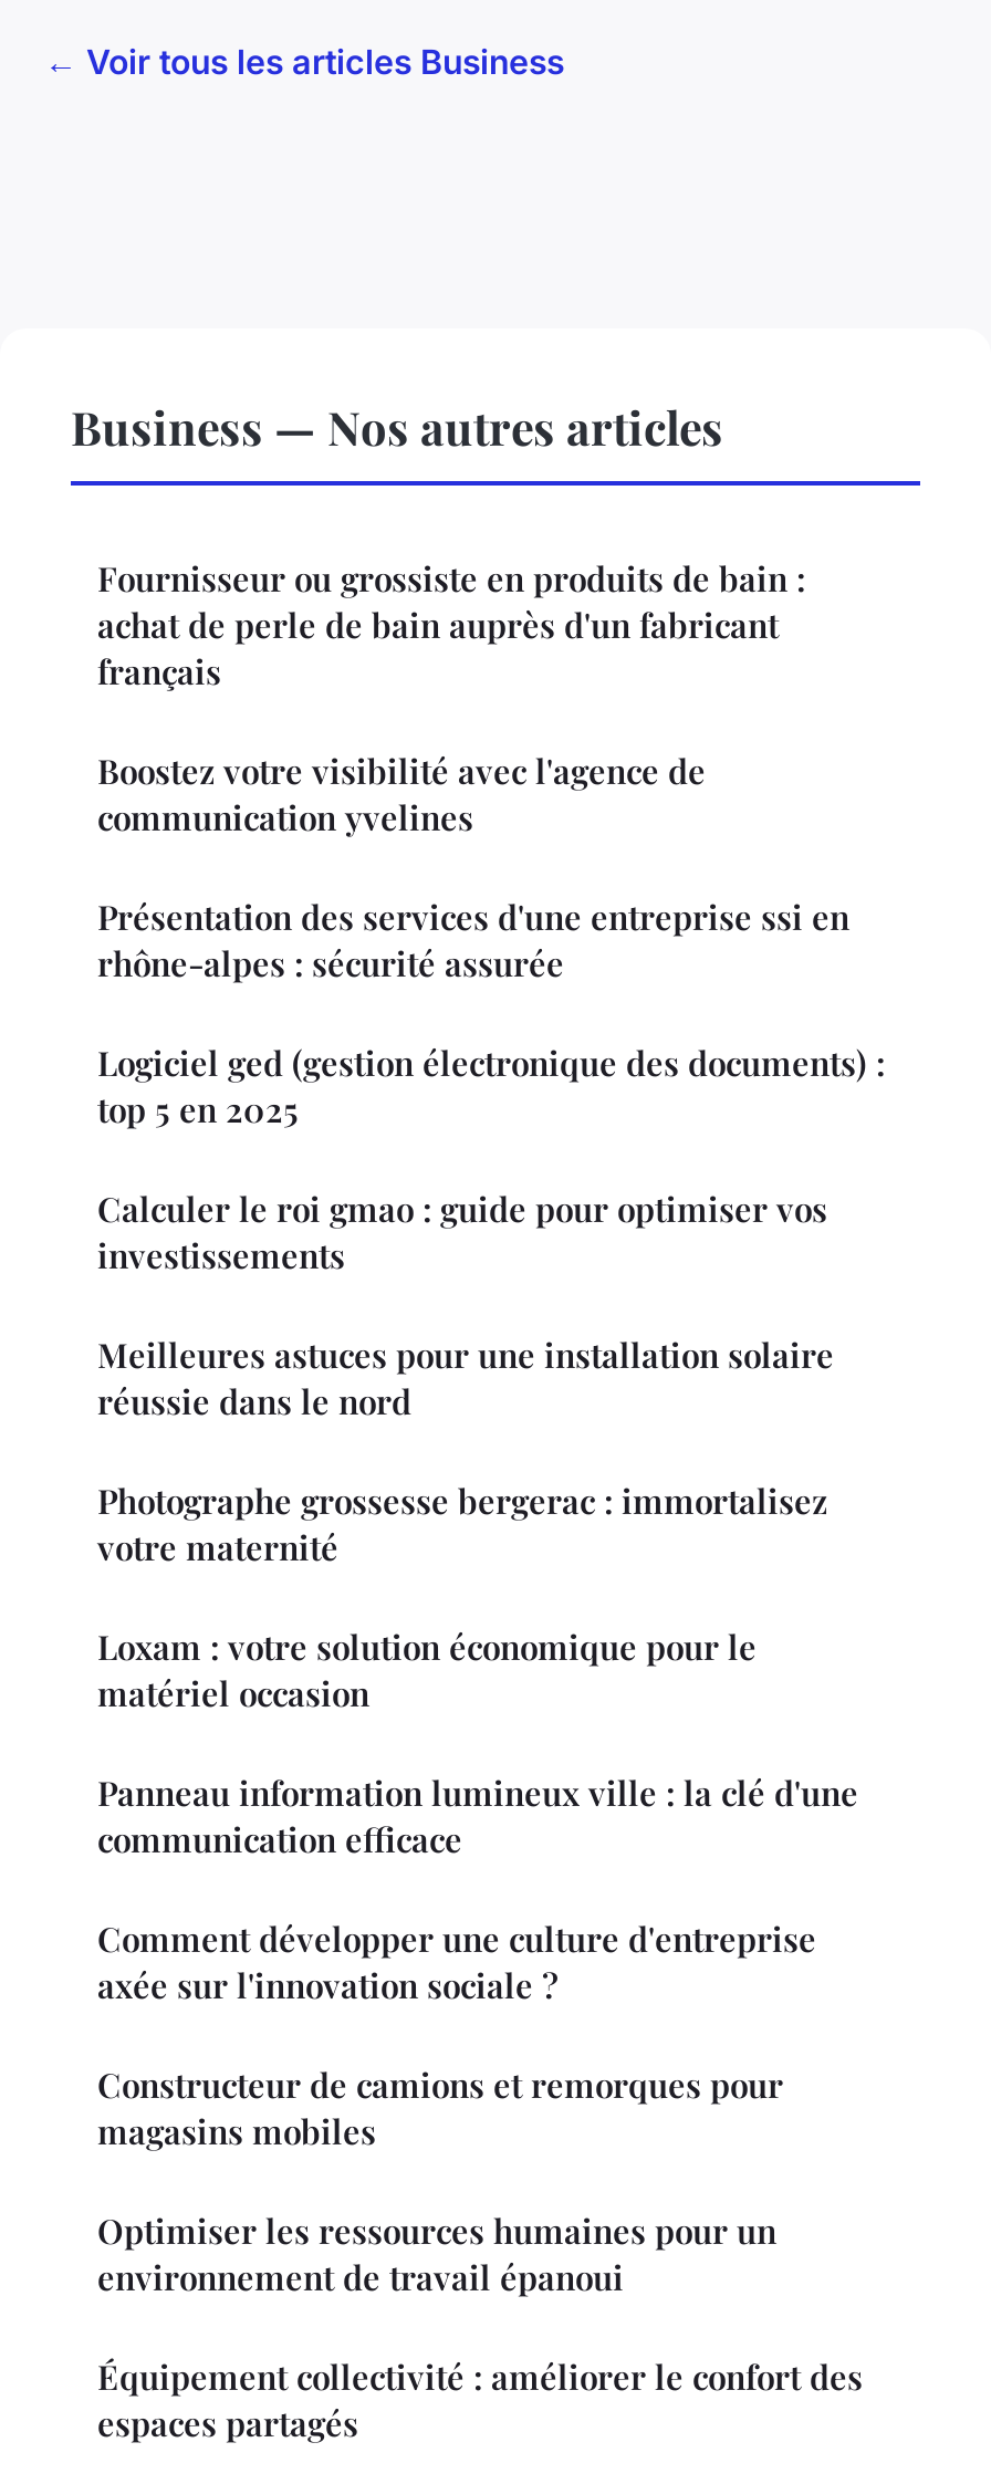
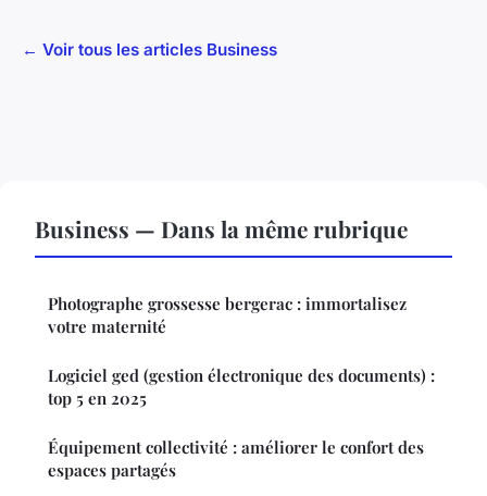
[71,395,849,1424] Business — Nos autres articles | Fournisseur ou grossiste en produits de bain : | achat de perle de bain auprès d'un fabricant | français | Boostez votre visibilité avec l'agence de | communication yvelines | Présentation des services d'une entreprise ssi en | rhône-alpes : sécurité assurée | Calculer le roi gmao : guide pour optimiser vos | investissements | Meilleures astuces pour une installation solaire | réussie dans le nord -> [35,213,408,244] Business — Dans la même rubrique
moved [97,1041,885,1132] -> [48,364,435,409]: Logiciel ged (gestion électronique des documents) : | top 5 en 2025
[97,1625,858,2300] Loxam : votre solution économique pour le | matériel occasion | Panneau information lumineux ville : la clé d'une | communication efficace | Comment développer une culture d'entreprise | axée sur l'innovation sociale ? | Constructeur de camions et remorques pour | magasins mobiles | Optimiser les ressources humaines pour un | environnement de travail épanoui -> none

